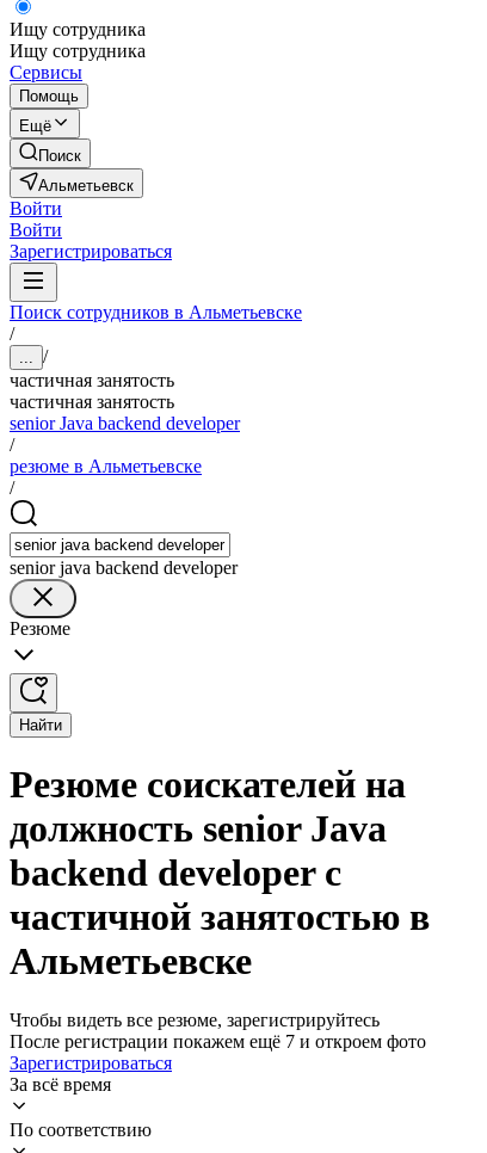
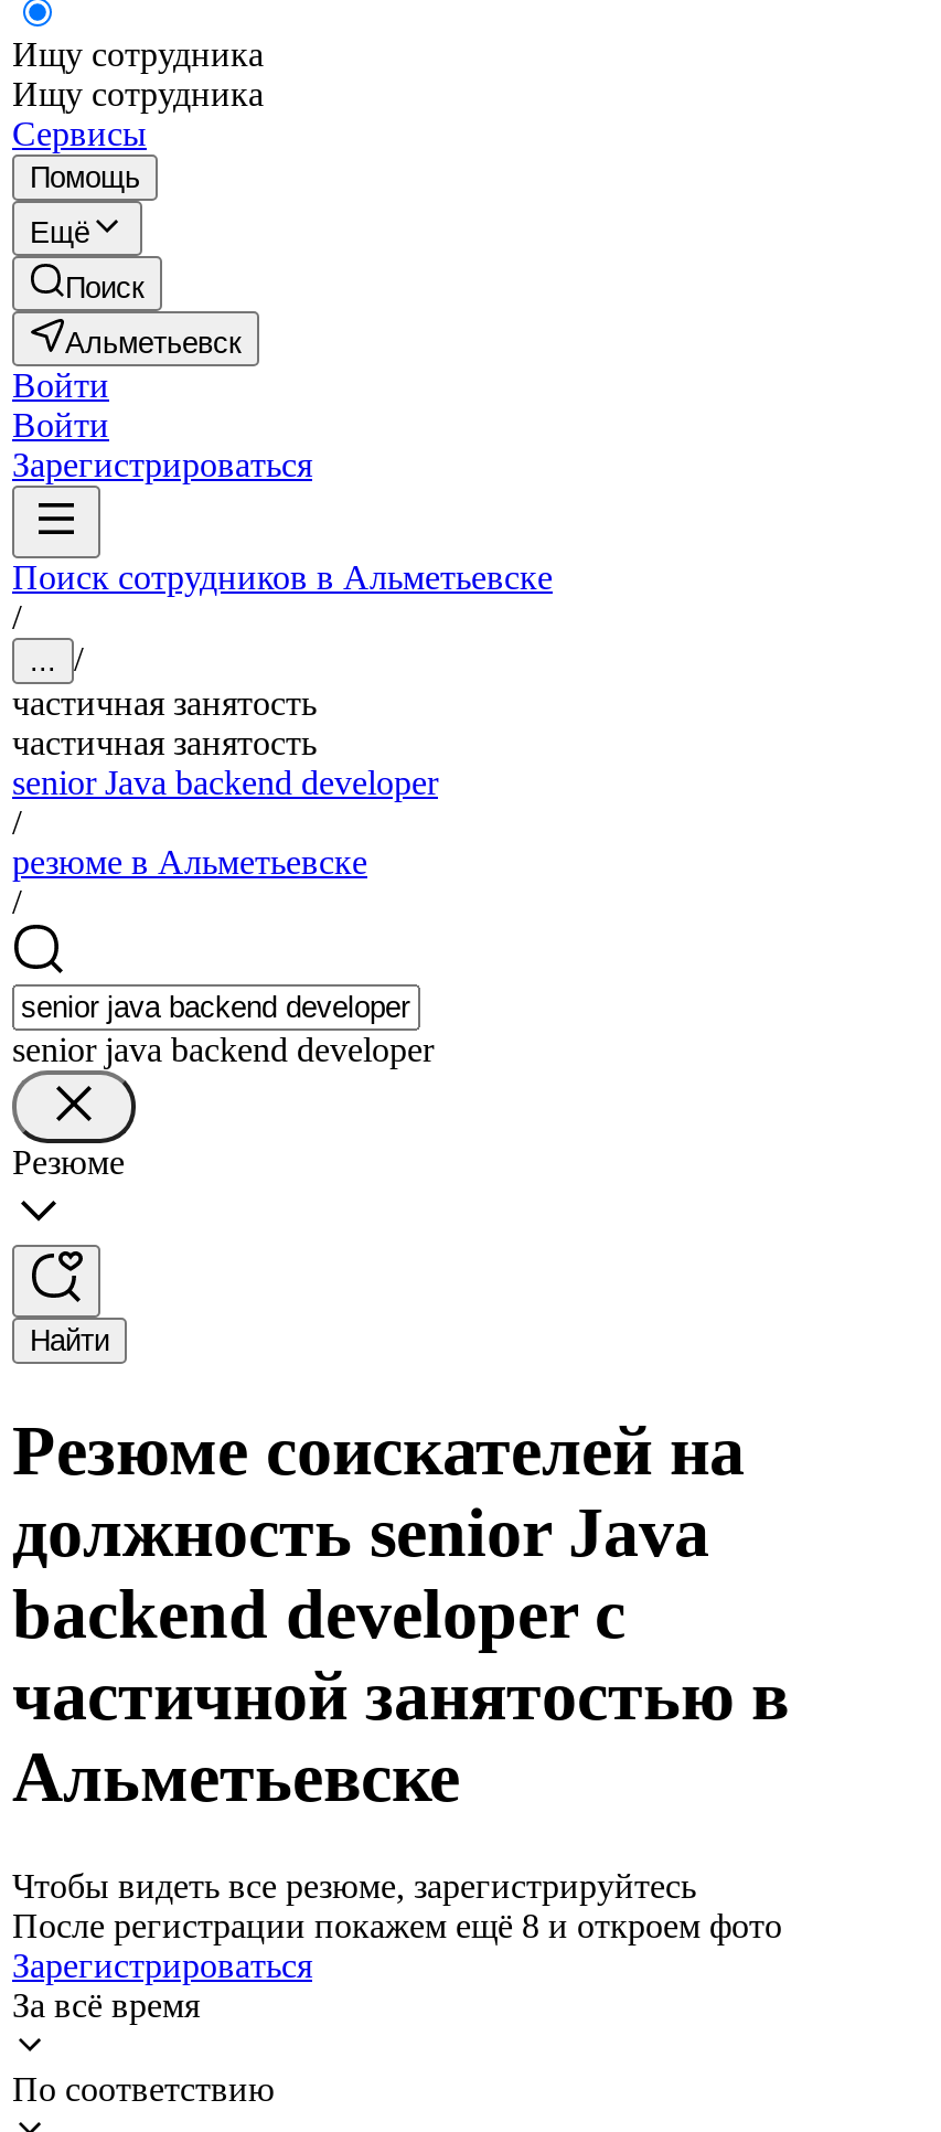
[10,1031,426,1051] После регистрации покажем ещё 7 и откроем фото -> [12,1907,782,1944] После регистрации покажем ещё 8 и откроем фото

